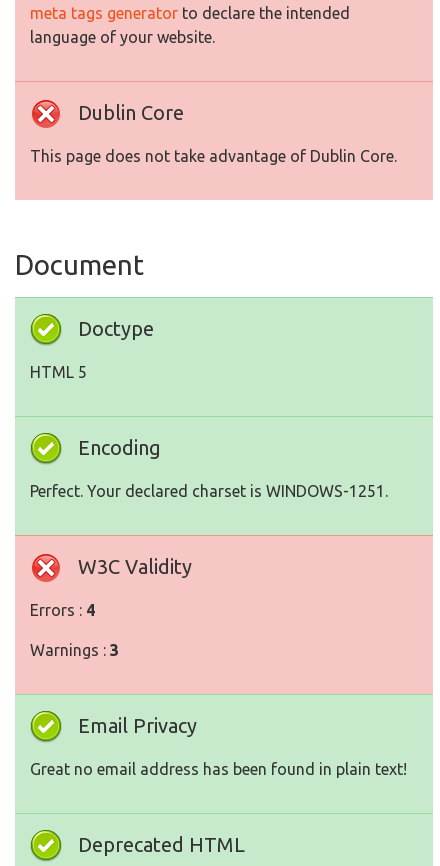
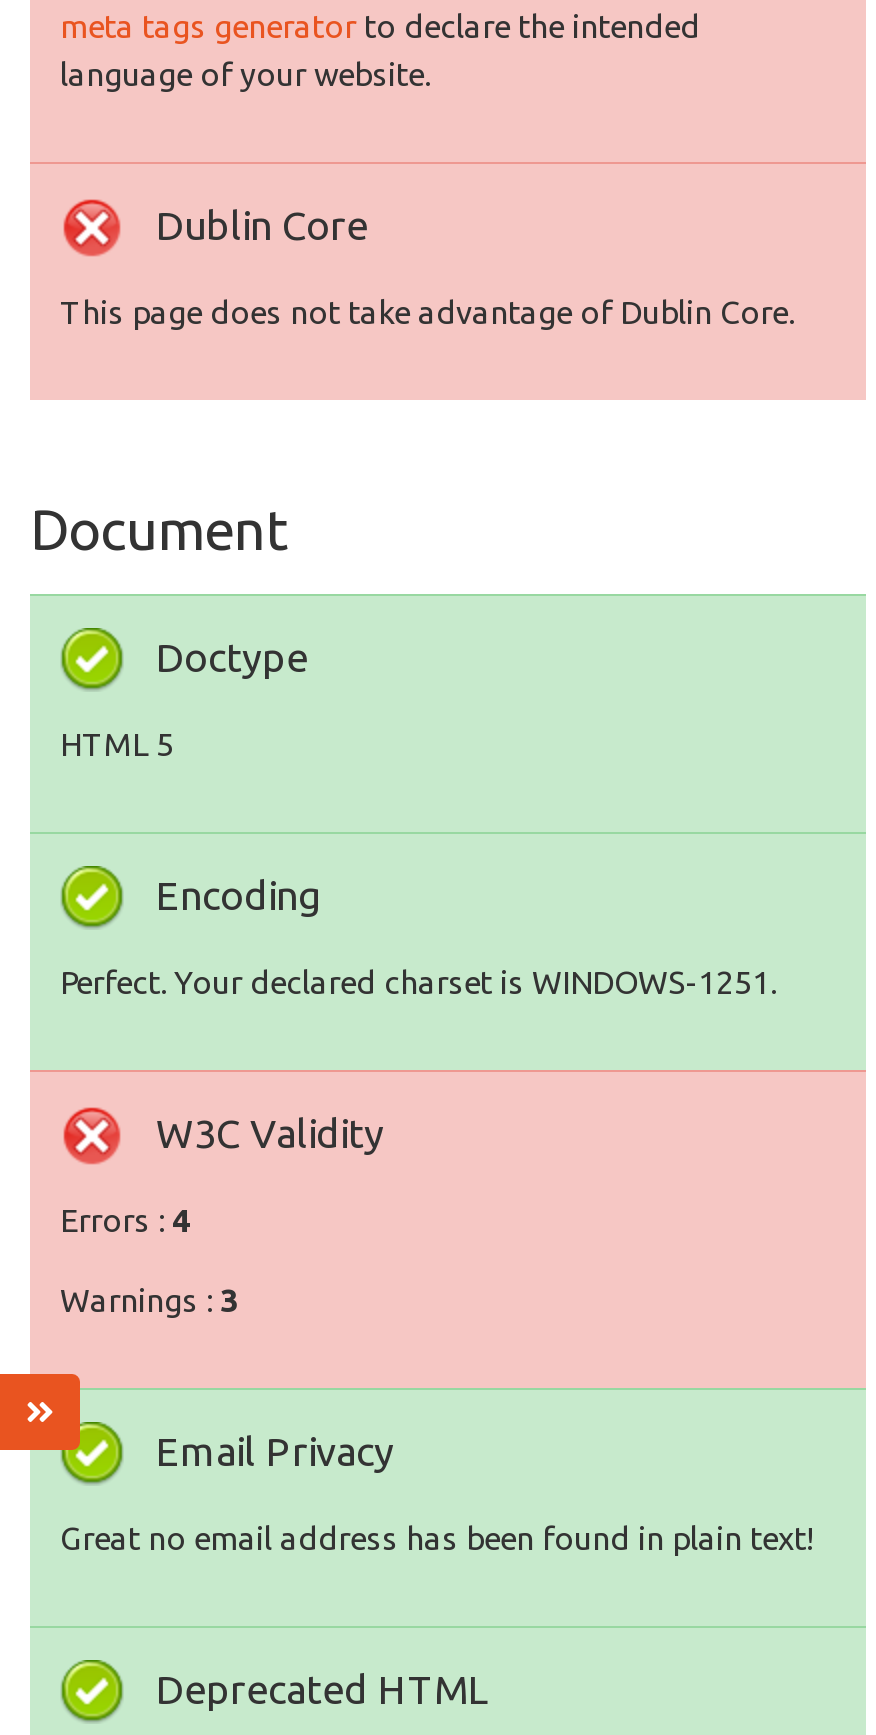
[3,687,40,725] [image] -> [6,1372,82,1452] [image]

